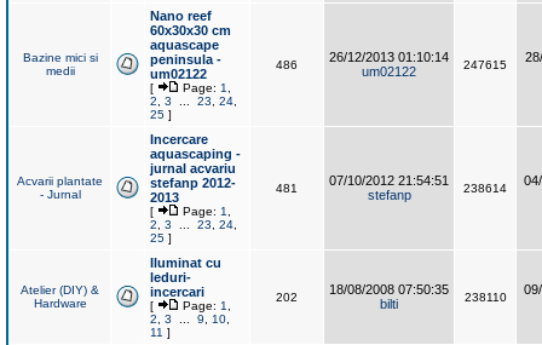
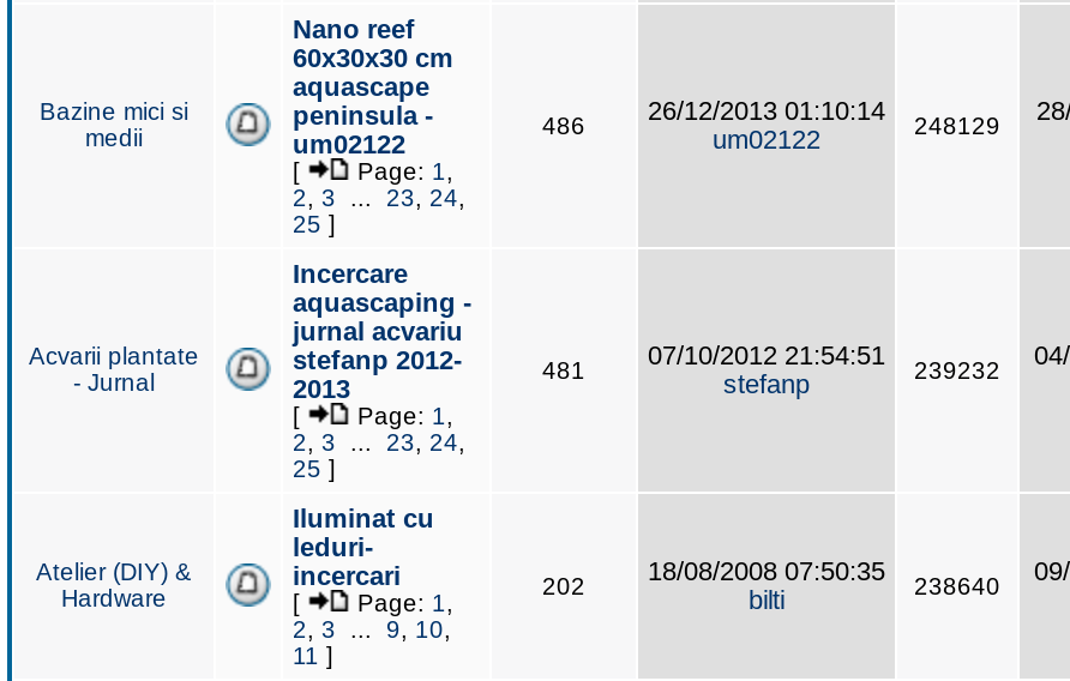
[463,58,507,71] 247615 -> [914,113,1000,139] 248129
[463,182,507,195] 238614 -> [914,357,1000,384] 239232
[464,291,506,304] 238110 -> [914,573,1000,599] 238640

